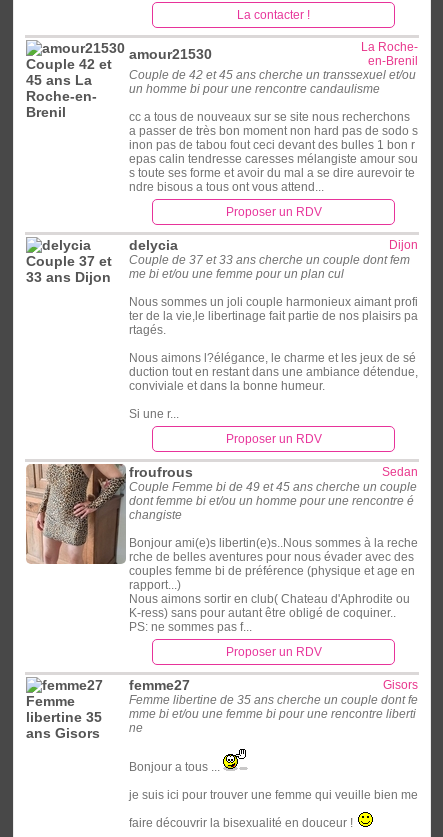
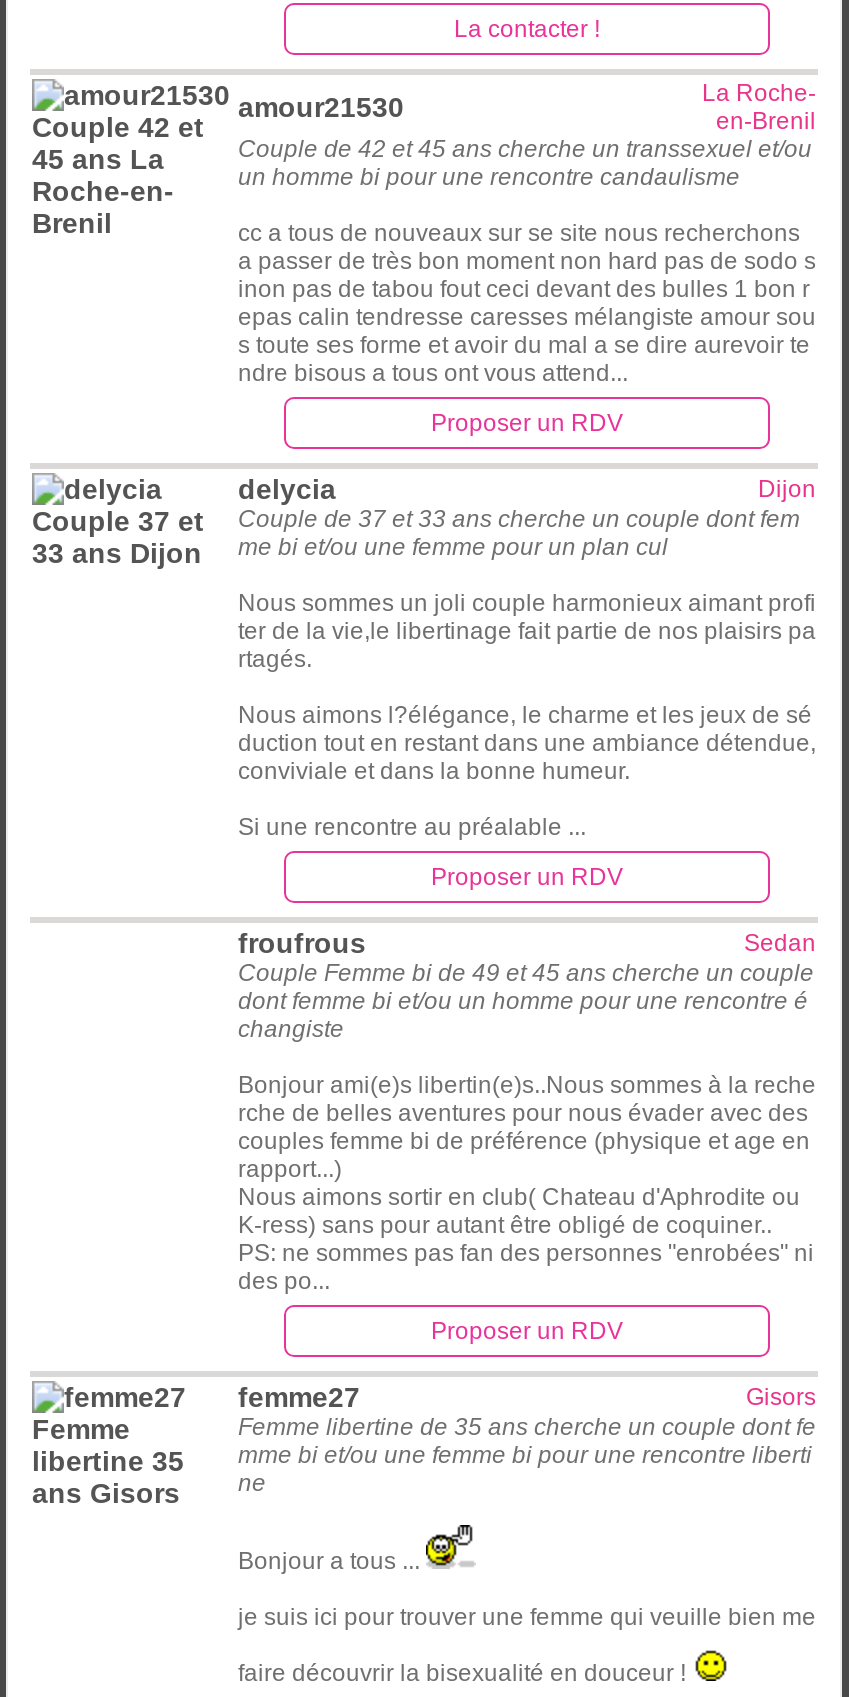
[129,406,179,420] Si une r... -> [238,812,586,840] Si une rencontre au préalable ...
[25,463,127,565] [image] -> none
[129,619,252,633] PS: ne sommes pas f... -> [238,1238,814,1294] PS: ne sommes pas fan des personnes "enrobées" ni | des po...

